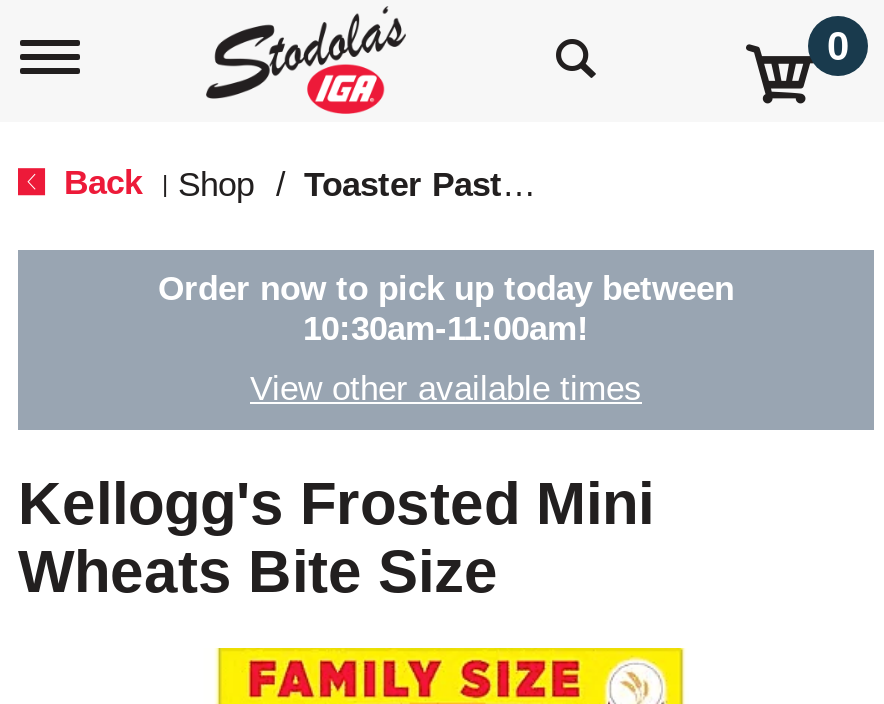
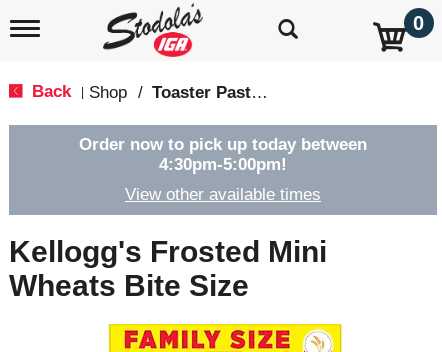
[303,310,589,348] 10:30am-11:00am! -> [159,155,287,174] 4:30pm-5:00pm!

